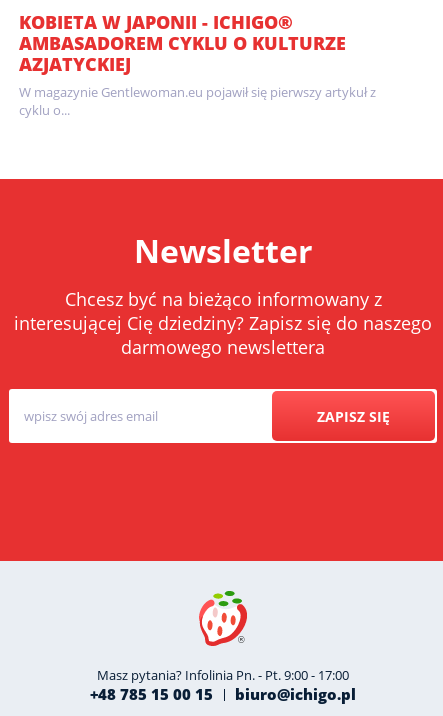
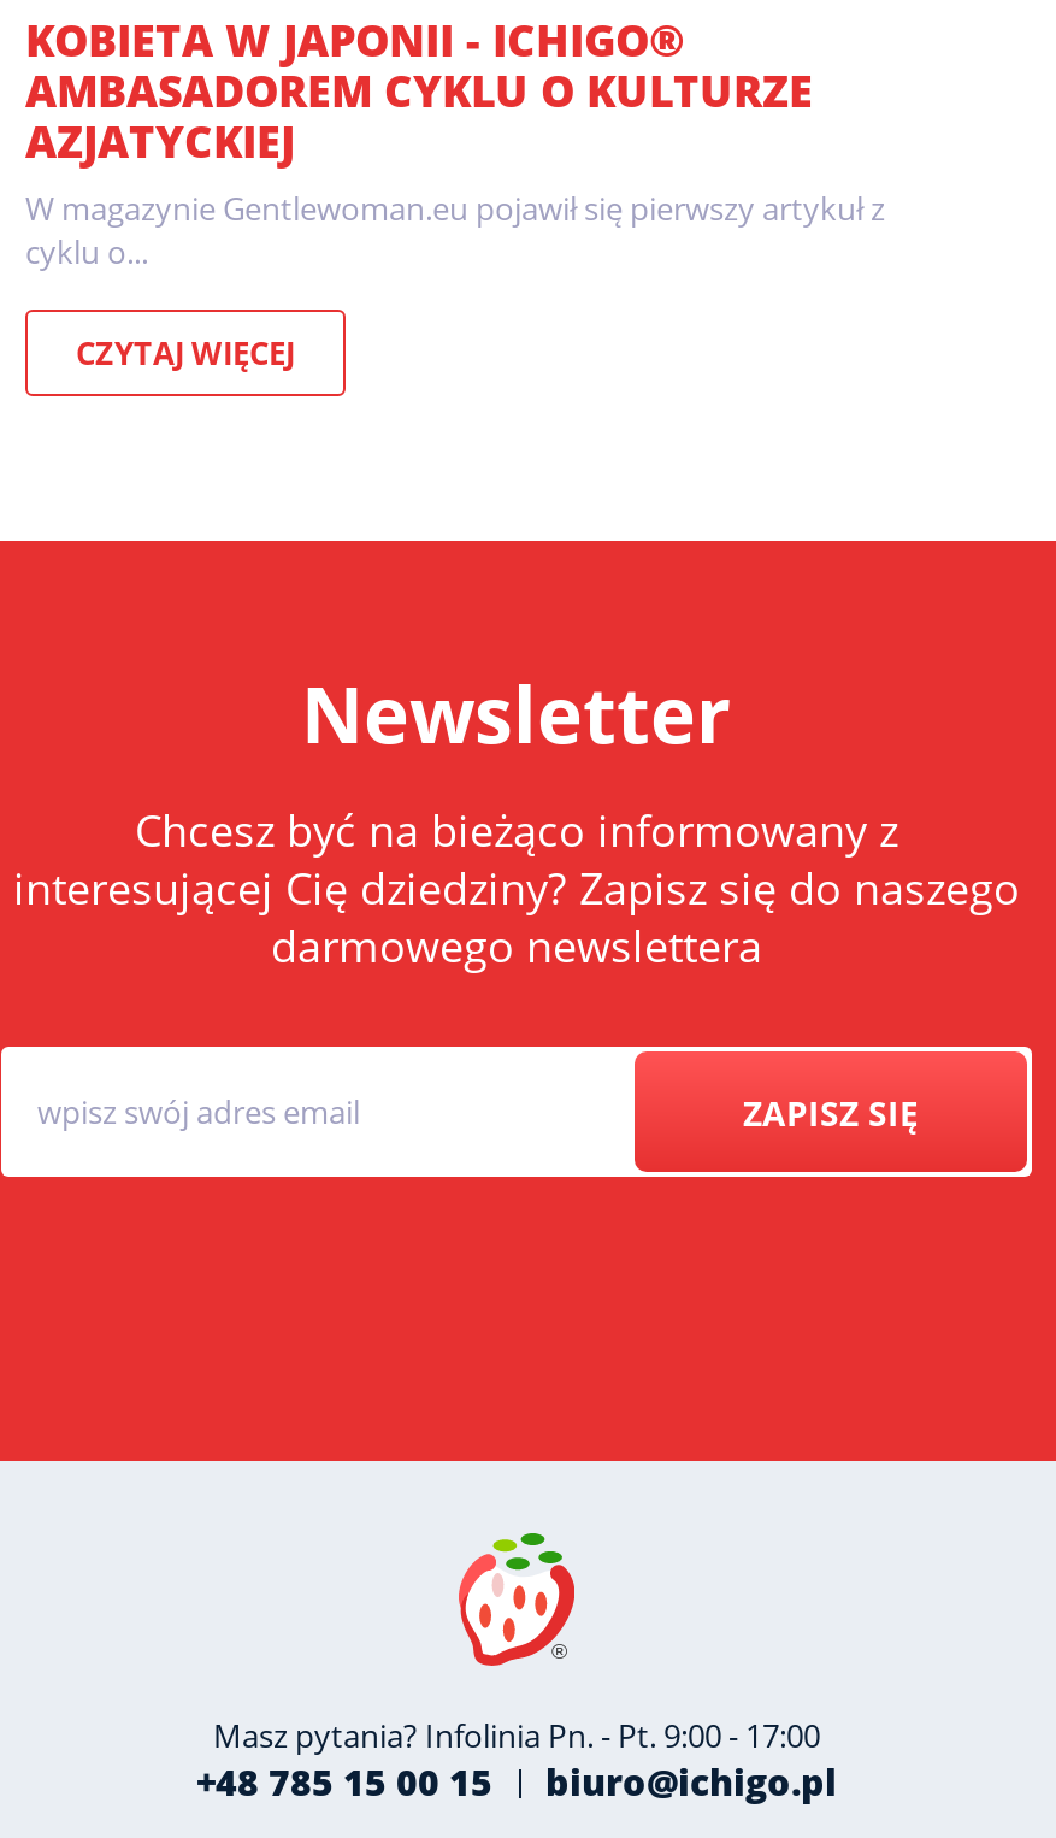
none -> [76,331,295,375] CZYTAJ WIĘCEJ

